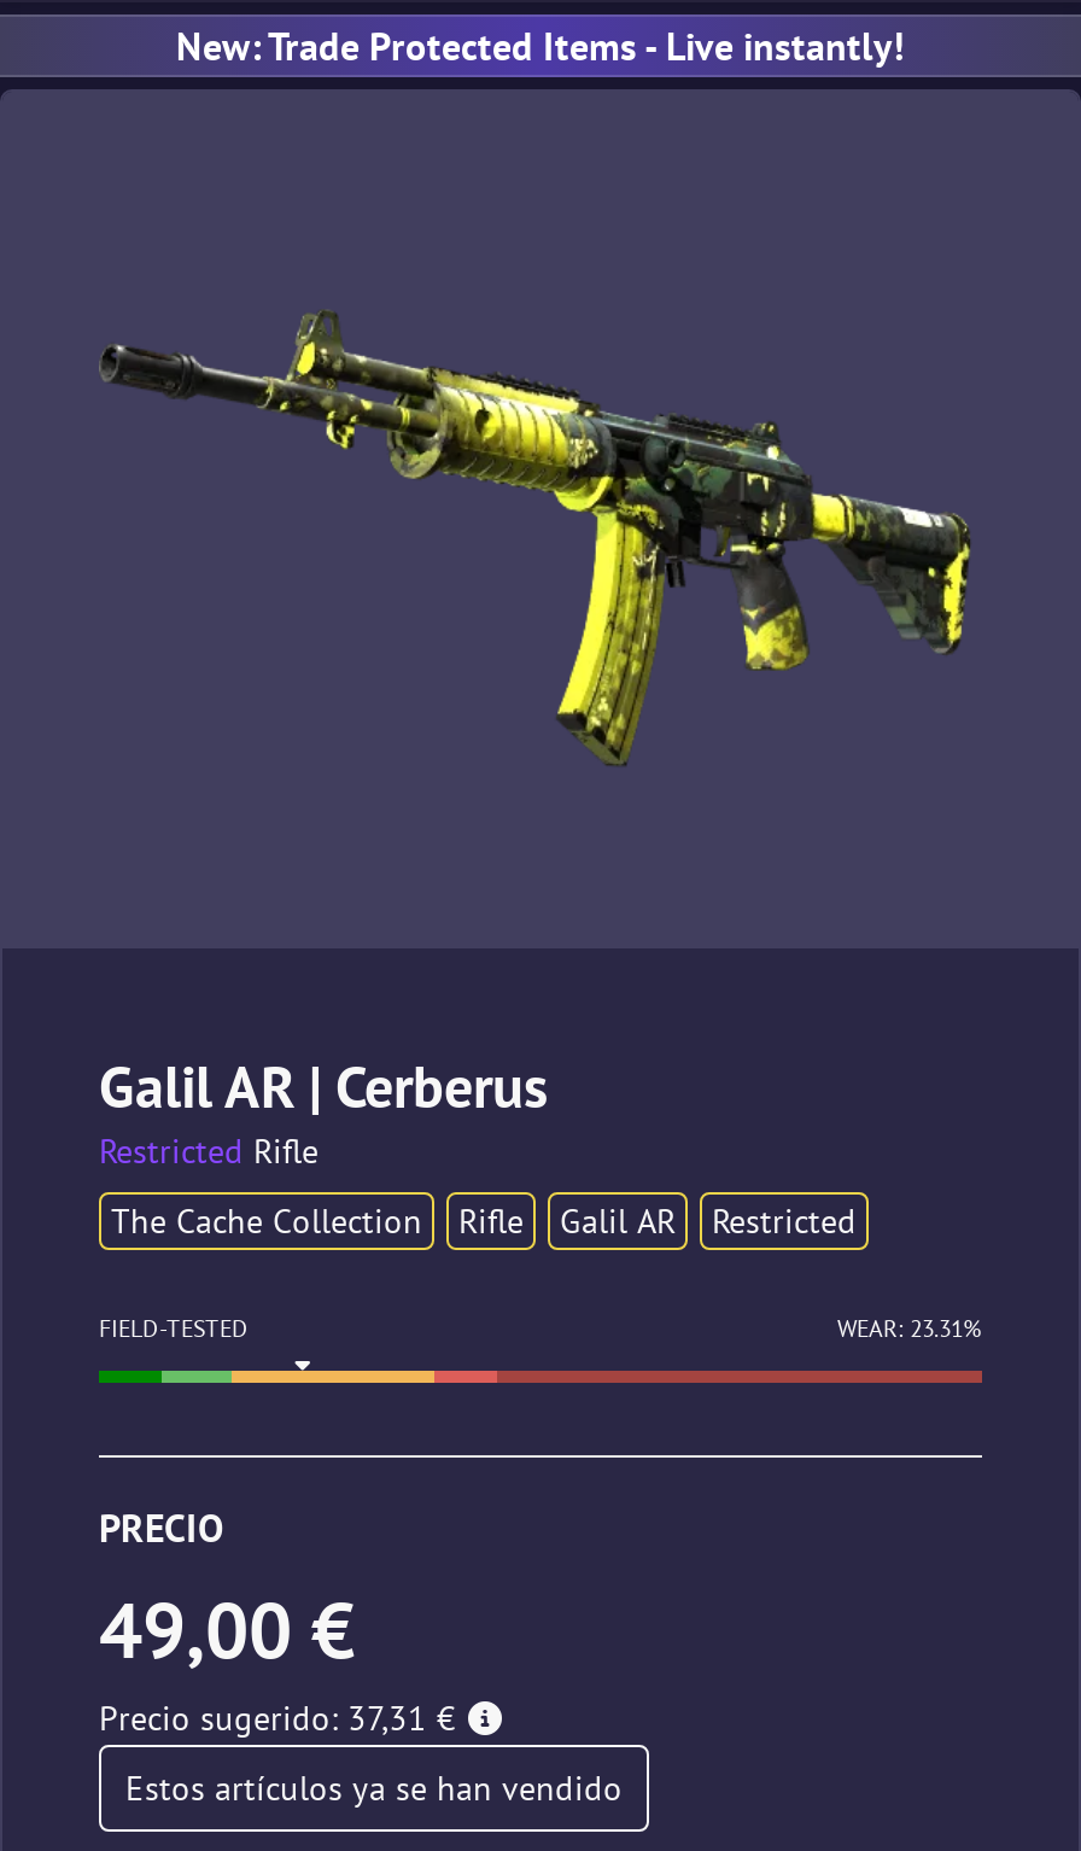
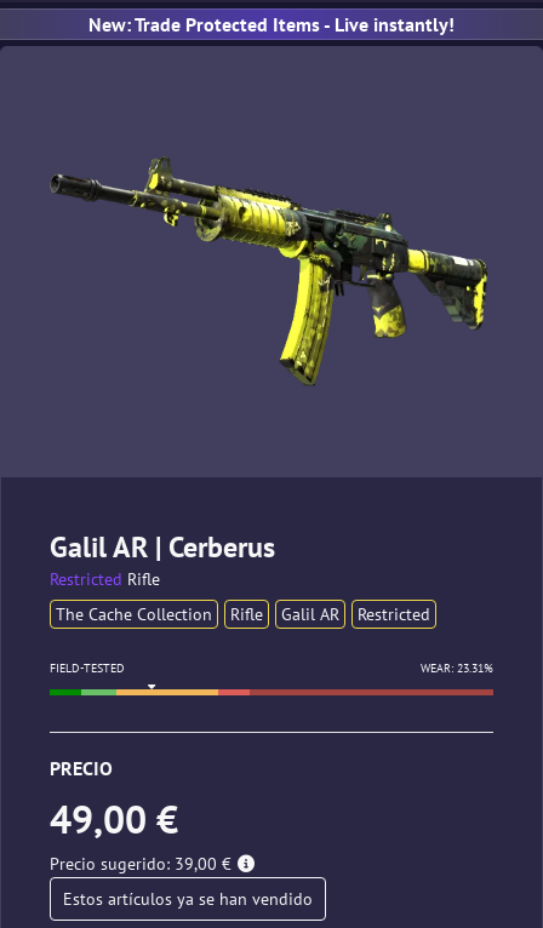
[99,1695,456,1739] Precio sugerido: 37,31 € -> [50,852,232,874] Precio sugerido: 39,00 €

